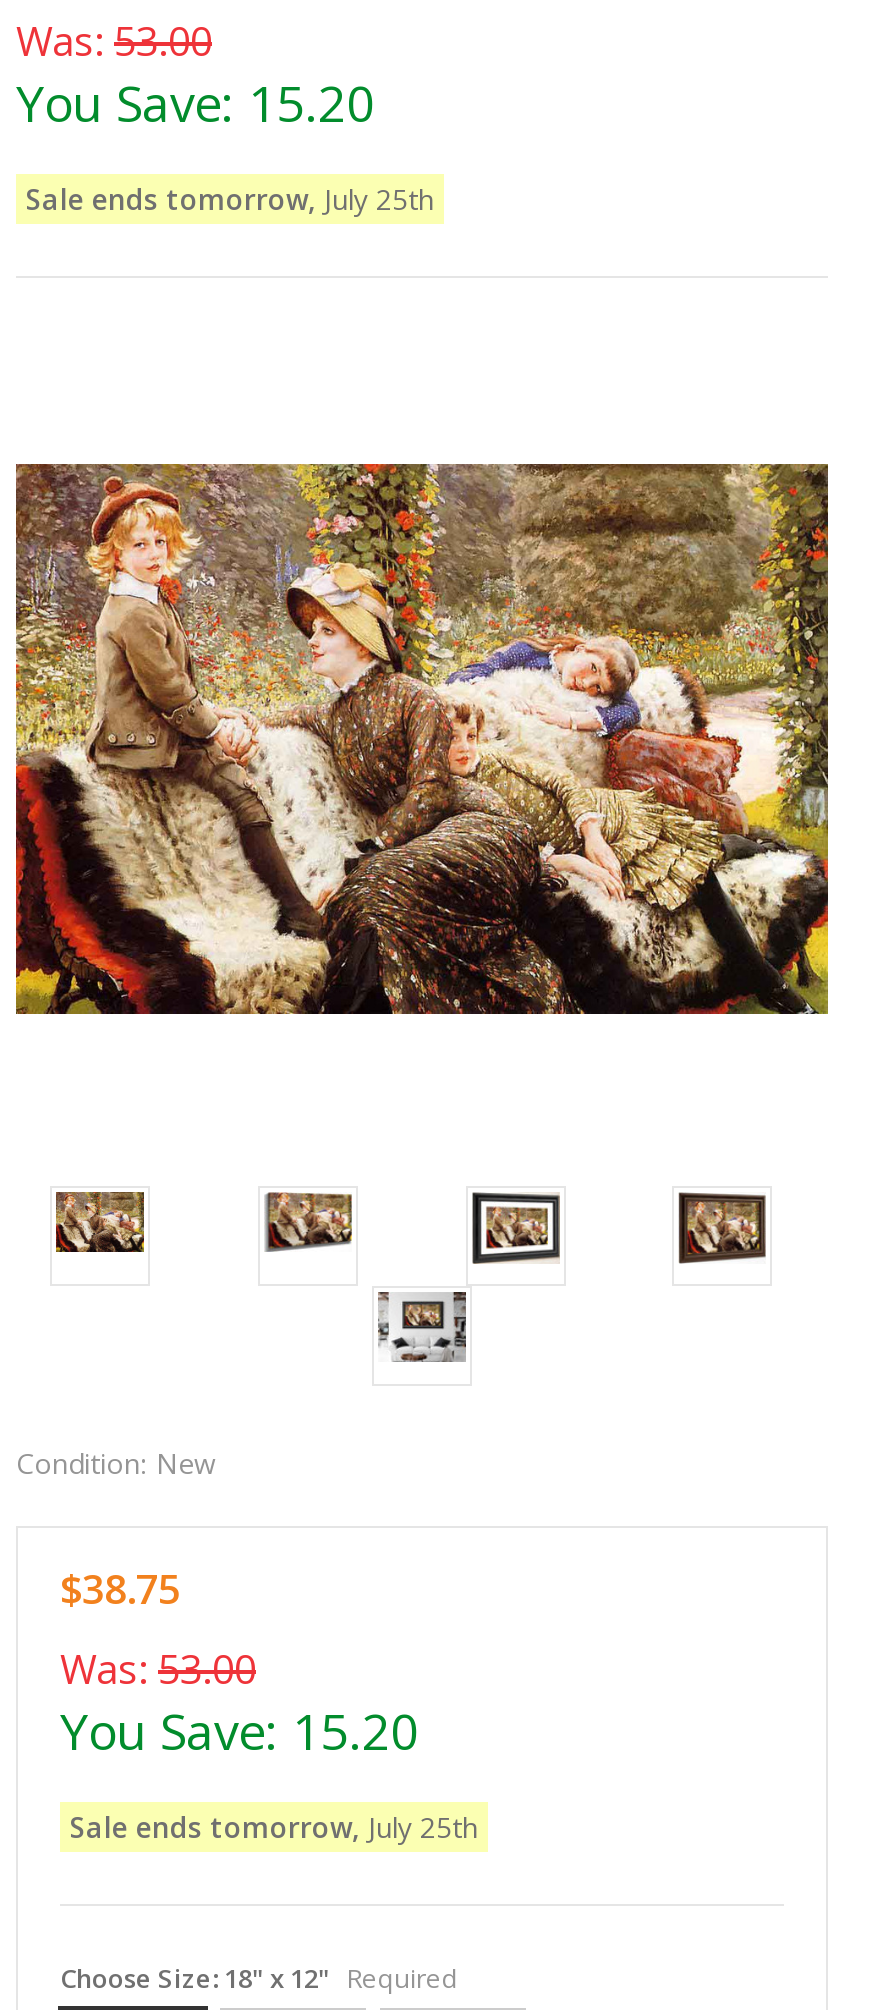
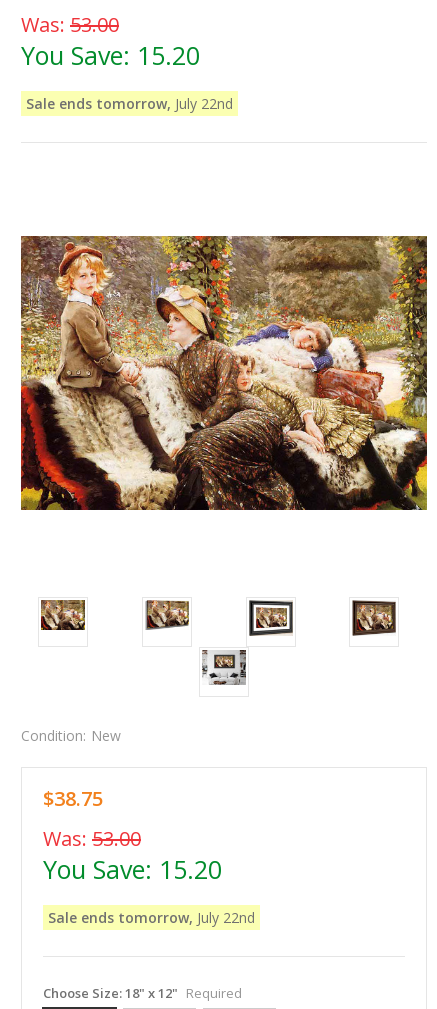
[26,180,434,218] Sale ends tomorrow, July 25th -> [26,94,233,113] Sale ends tomorrow, July 22nd
[70,1808,478,1846] Sale ends tomorrow, July 25th -> [48,908,255,927] Sale ends tomorrow, July 22nd

